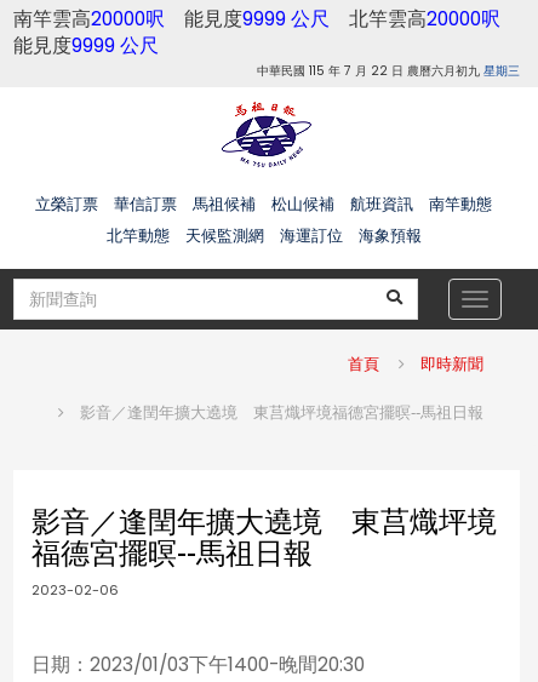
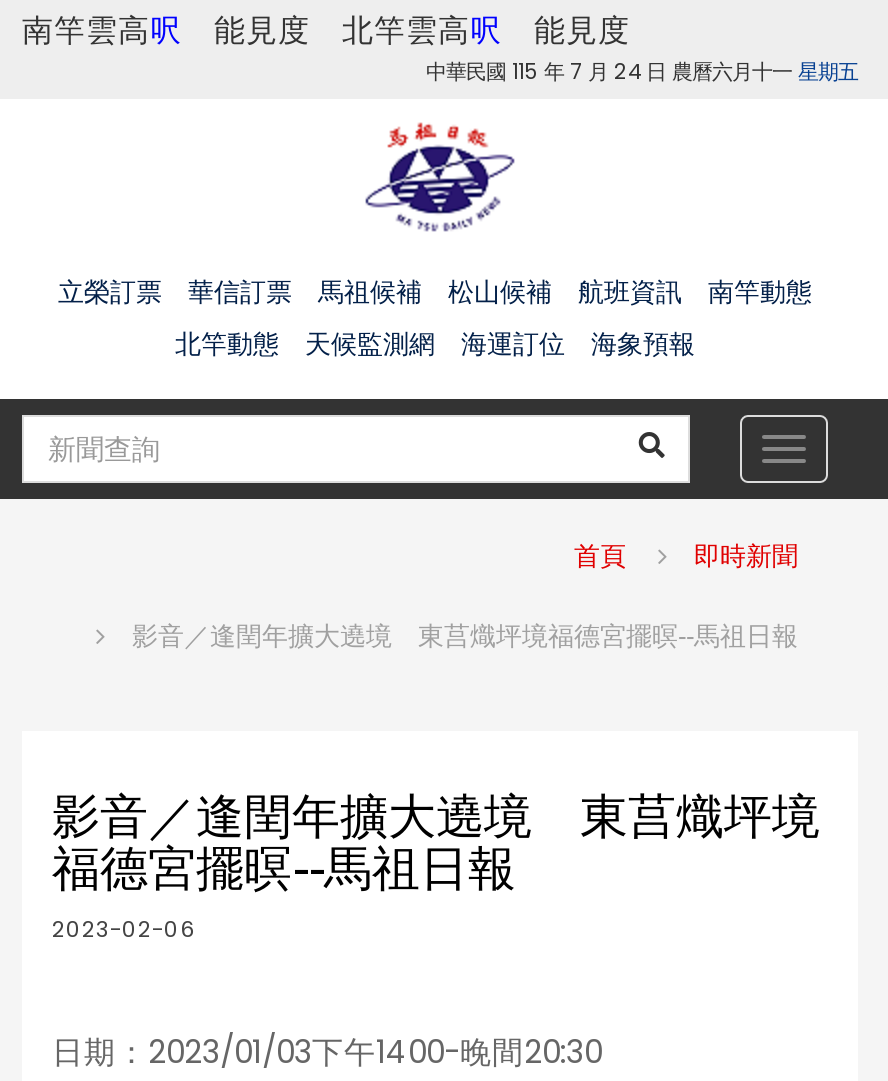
[13,6,520,80] 南竿雲高20000呎能見度9999 公尺北竿雲高20000呎 | 能見度9999 公尺 | 中華民國 115 年 7 月 22 日 農曆六月初九星期三 -> [22,9,858,87] 南竿雲高呎能見度 | 北竿雲高呎能見度 | 中華民國 115 年 7 月 24 日 農曆六月十一星期五

